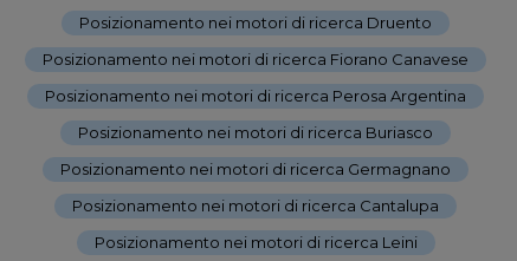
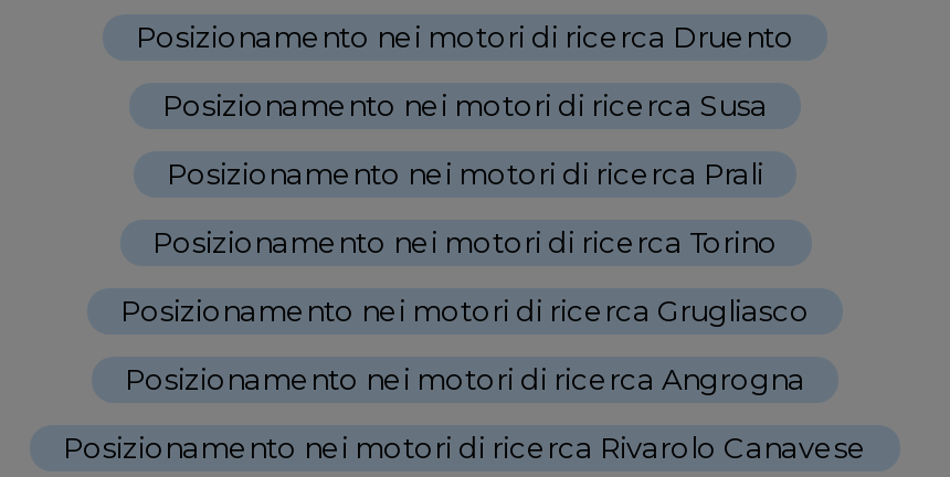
[43,49,468,68] Posizionamento nei motori di ricerca Fiorano Canavese -> [162,86,768,122] Posizionamento nei motori di ricerca Susa
[45,86,466,105] Posizionamento nei motori di ricerca Perosa Argentina -> [167,155,763,190] Posizionamento nei motori di ricerca Prali
[78,122,433,141] Posizionamento nei motori di ricerca Buriasco -> [152,223,778,259] Posizionamento nei motori di ricerca Torino
[60,159,451,178] Posizionamento nei motori di ricerca Germagnano -> [120,292,810,327] Posizionamento nei motori di ricerca Grugliasco
[72,196,439,214] Posizionamento nei motori di ricerca Cantalupa -> [125,360,805,396] Posizionamento nei motori di ricerca Angrogna
[94,232,417,251] Posizionamento nei motori di ricerca Leini -> [63,429,867,464] Posizionamento nei motori di ricerca Rivarolo Canavese

